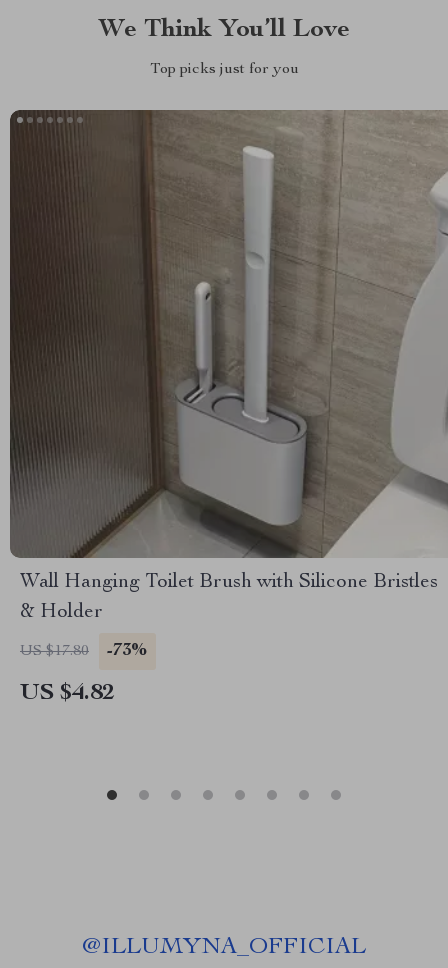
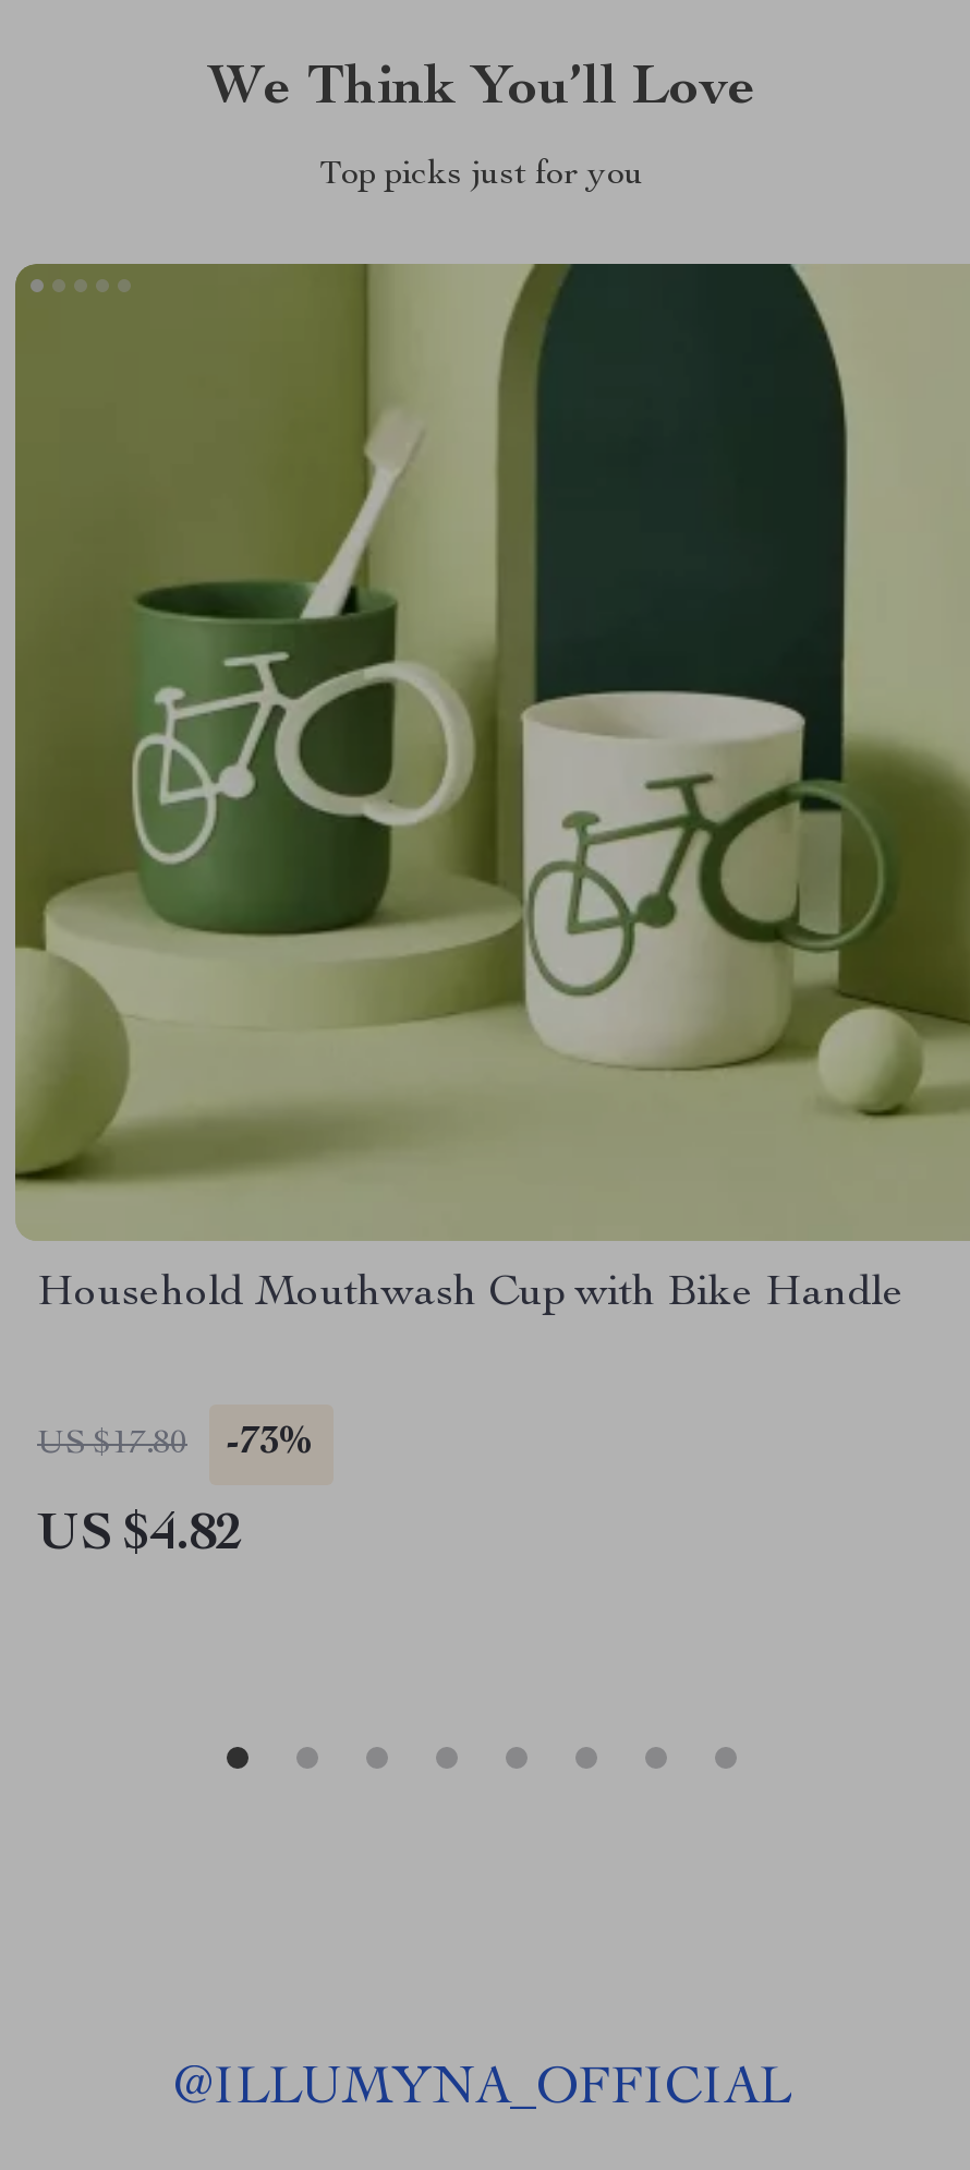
[9,109,445,623] [image] | Wall Hanging Toilet Brush with Silicone Bristles | & Holder -> [13,262,963,1317] [image] | Household Mouthwash Cup with Bike Handle

